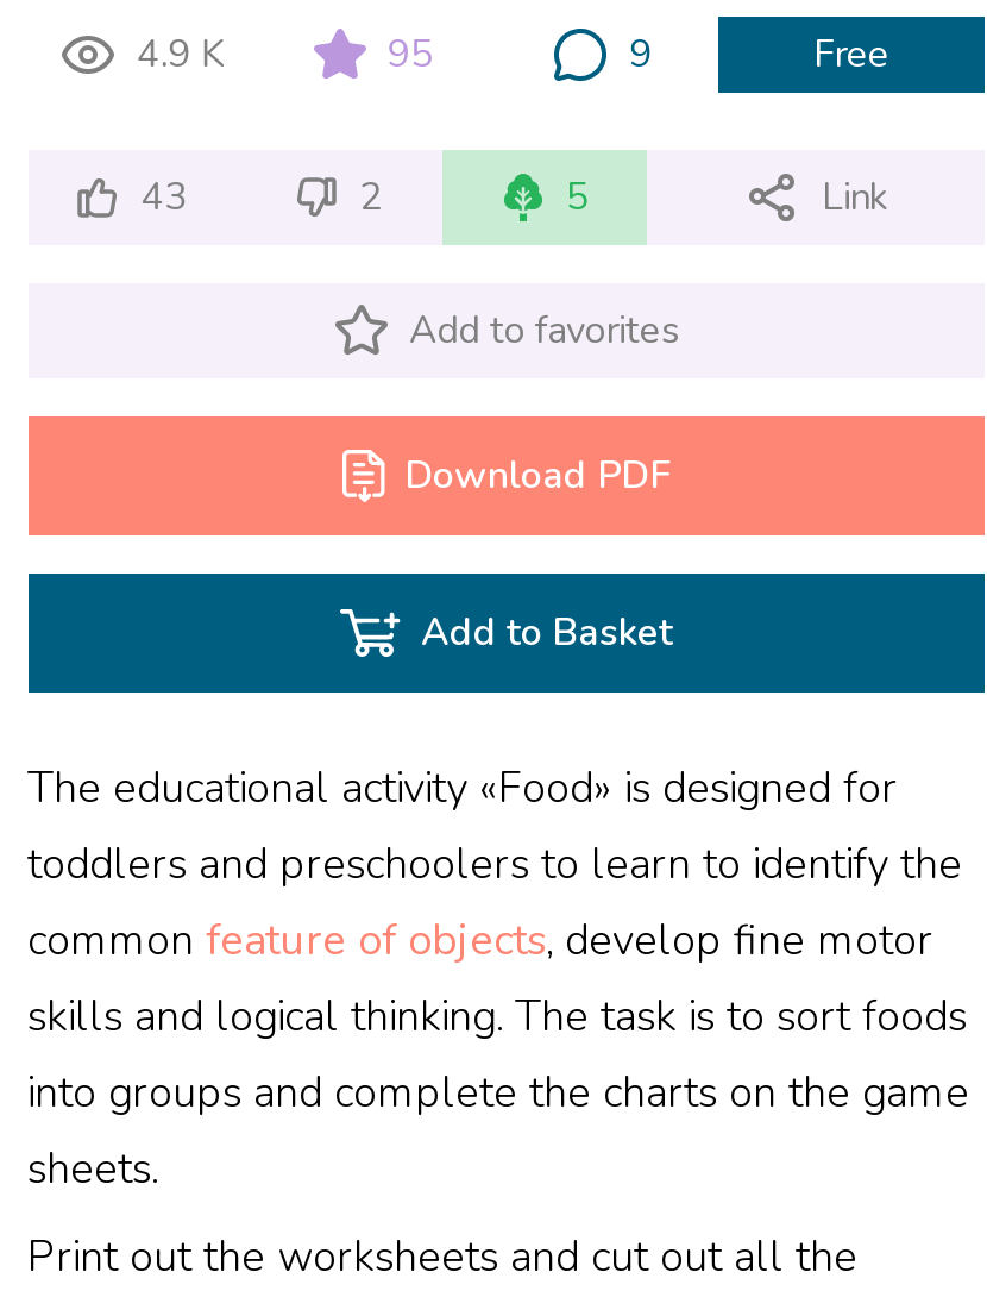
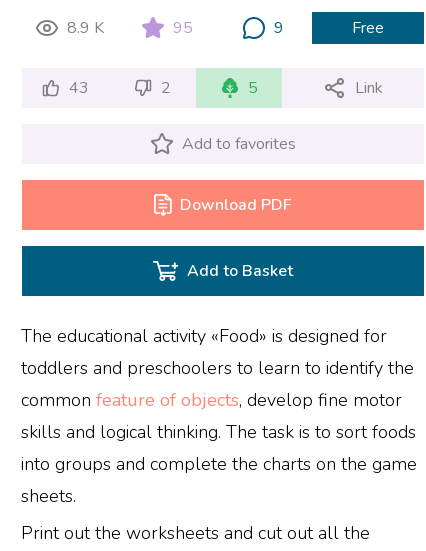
[137,30,225,82] 4.9 K -> [67,17,104,39] 8.9 K

